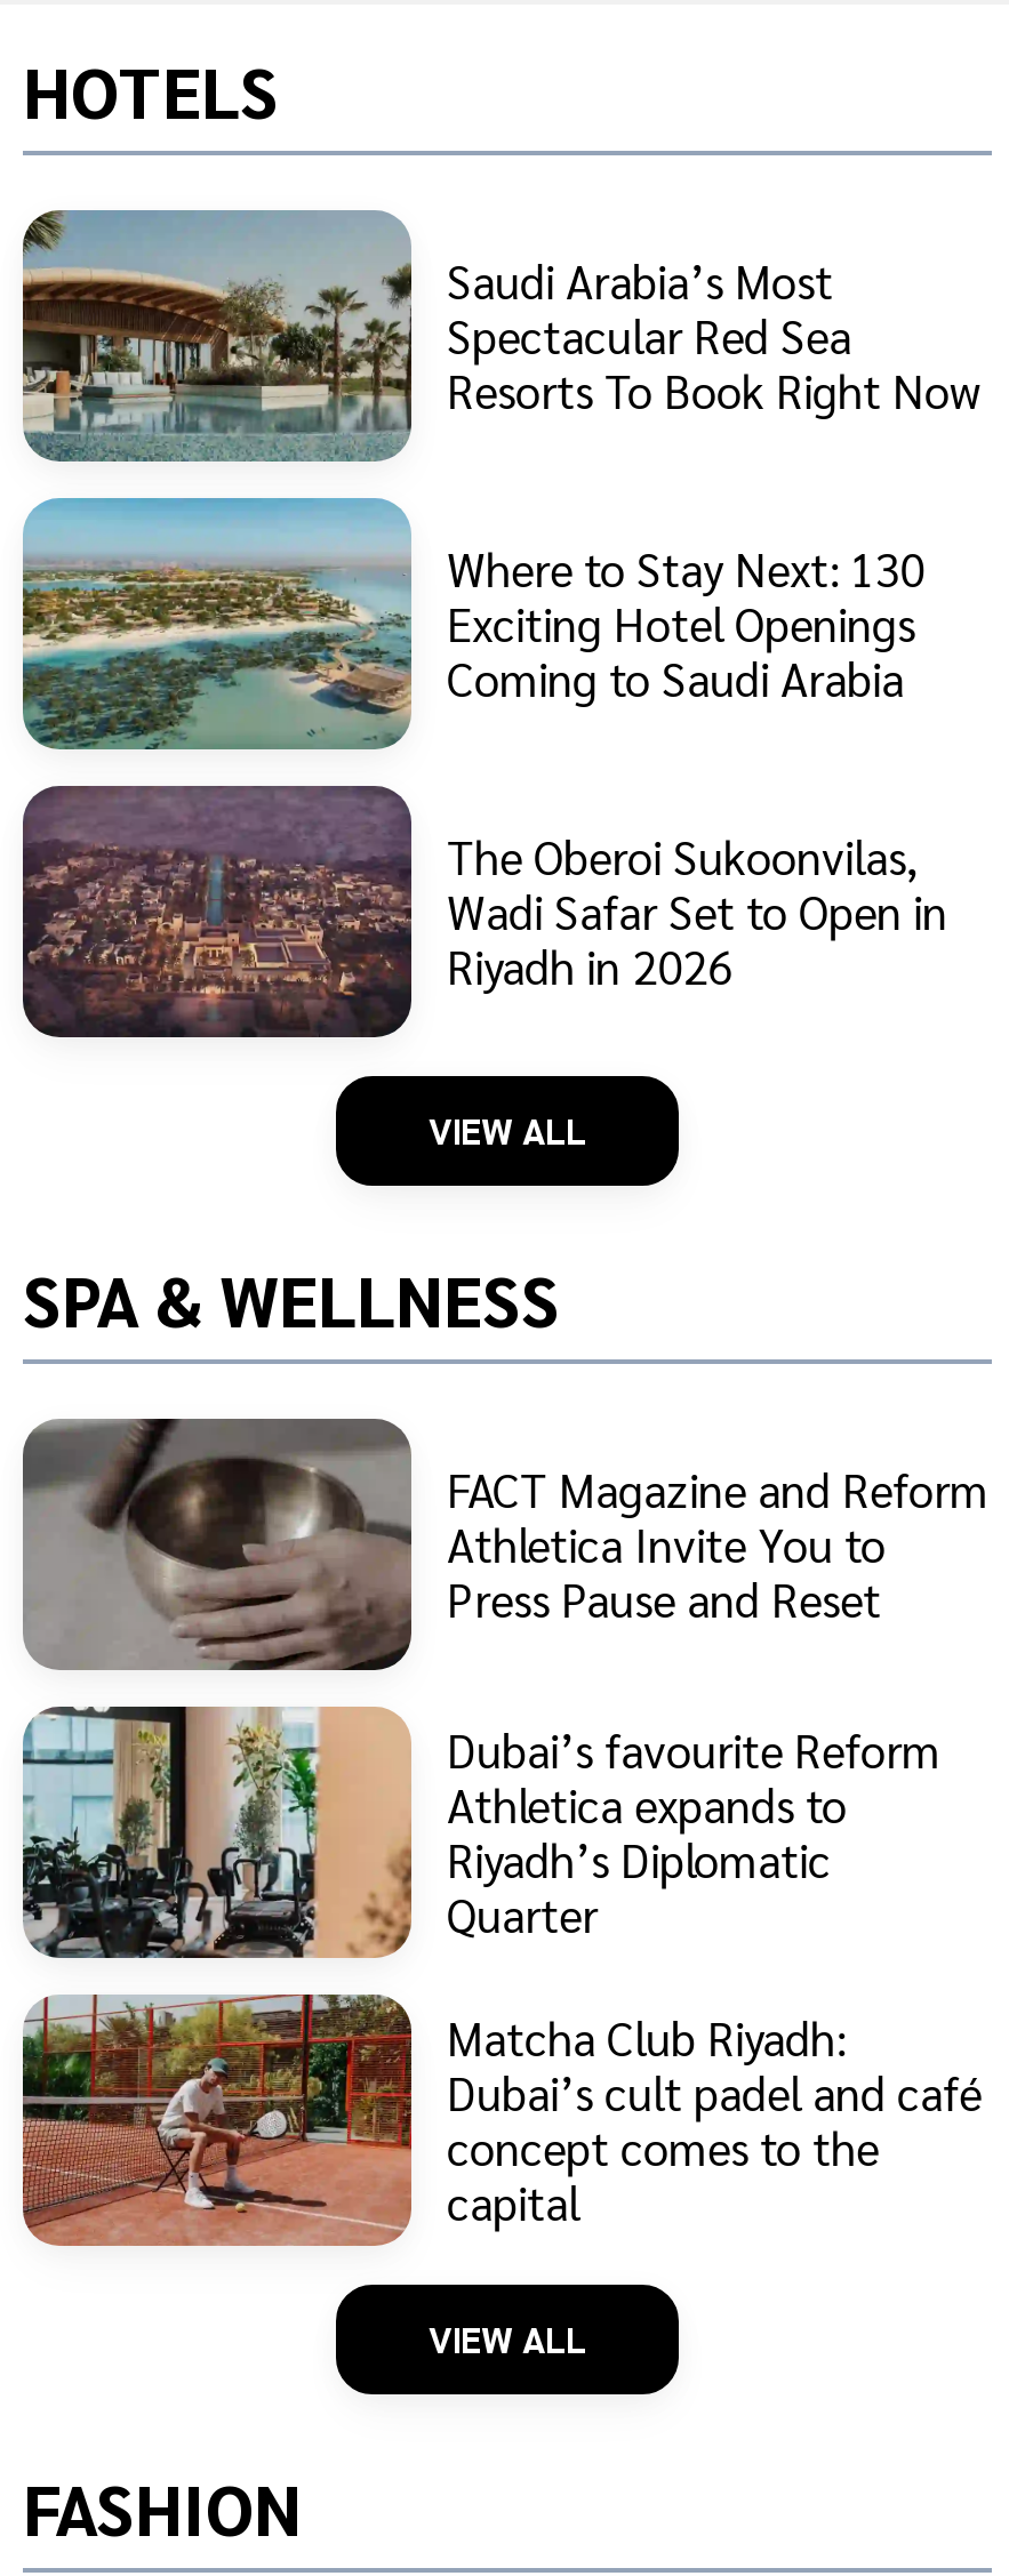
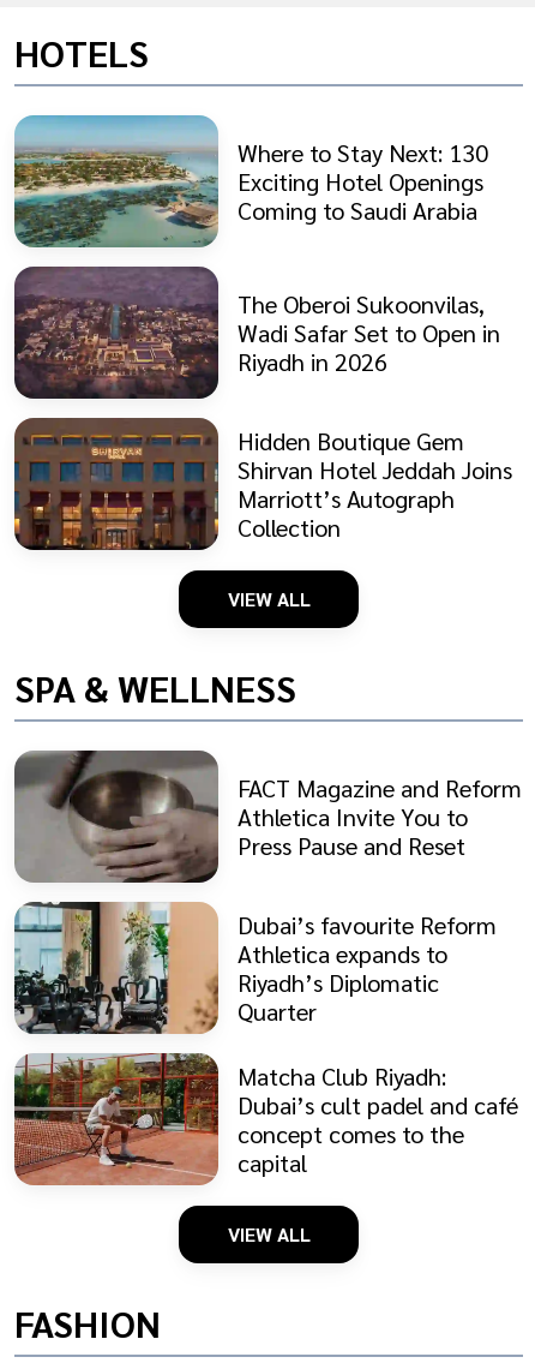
[23,210,980,455] [image] | Saudi Arabia’s Most | Spectacular Red Sea | Resorts To Book Right Now -> none
moved [18,496,948,996] -> [12,114,500,377]: [image] | Where to Stay Next: 130 | Exciting Hotel Openings | Coming to Saudi Arabia | The Oberoi Sukoonvilas, | Wadi Safar Set to Open in | Riyadh in 2026
none -> [13,419,512,550] [image] | Hidden Boutique Gem | Shirvan Hotel Jeddah Joins | Marriott’s Autograph | Collection

